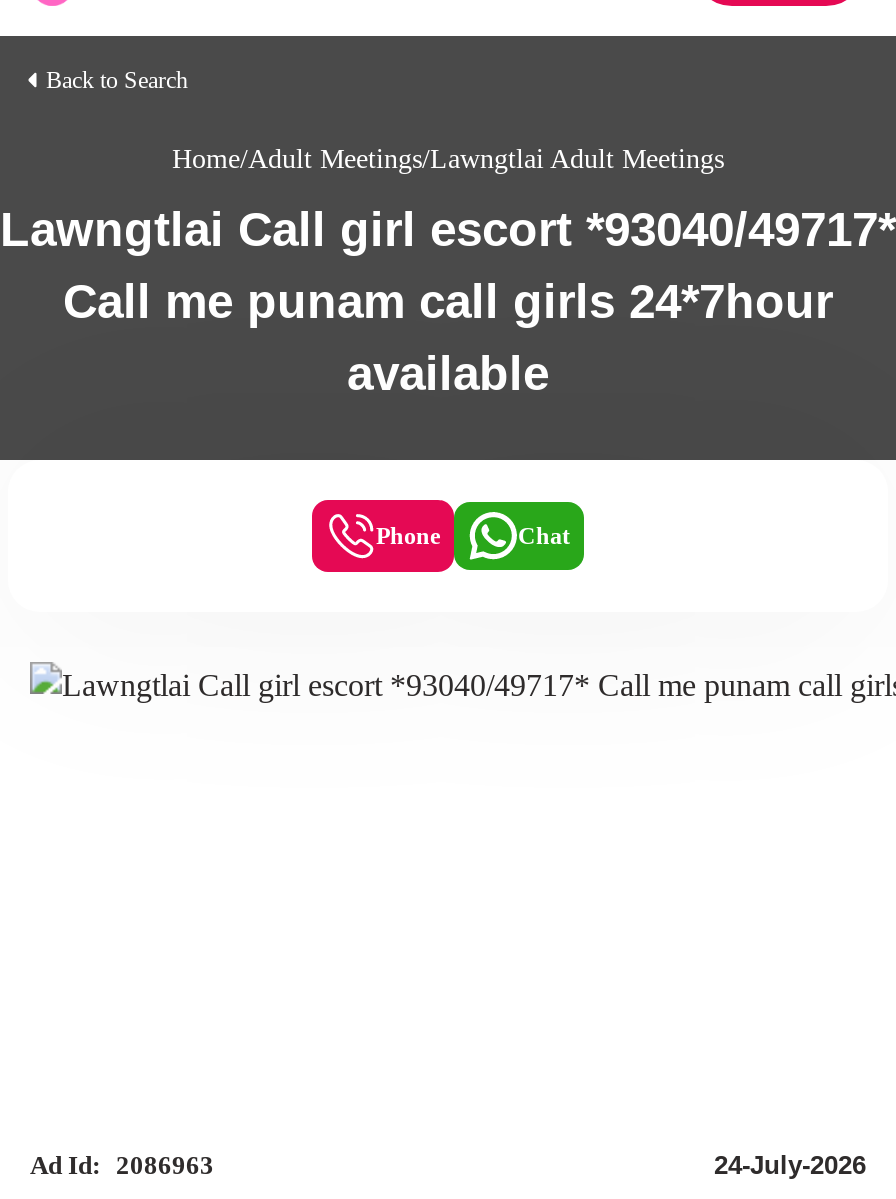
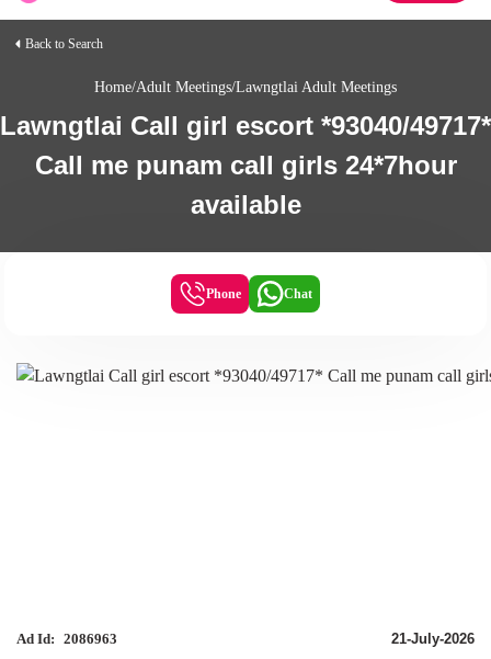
[714,1150,866,1180] 24-July-2026 -> [391,630,475,647] 21-July-2026

